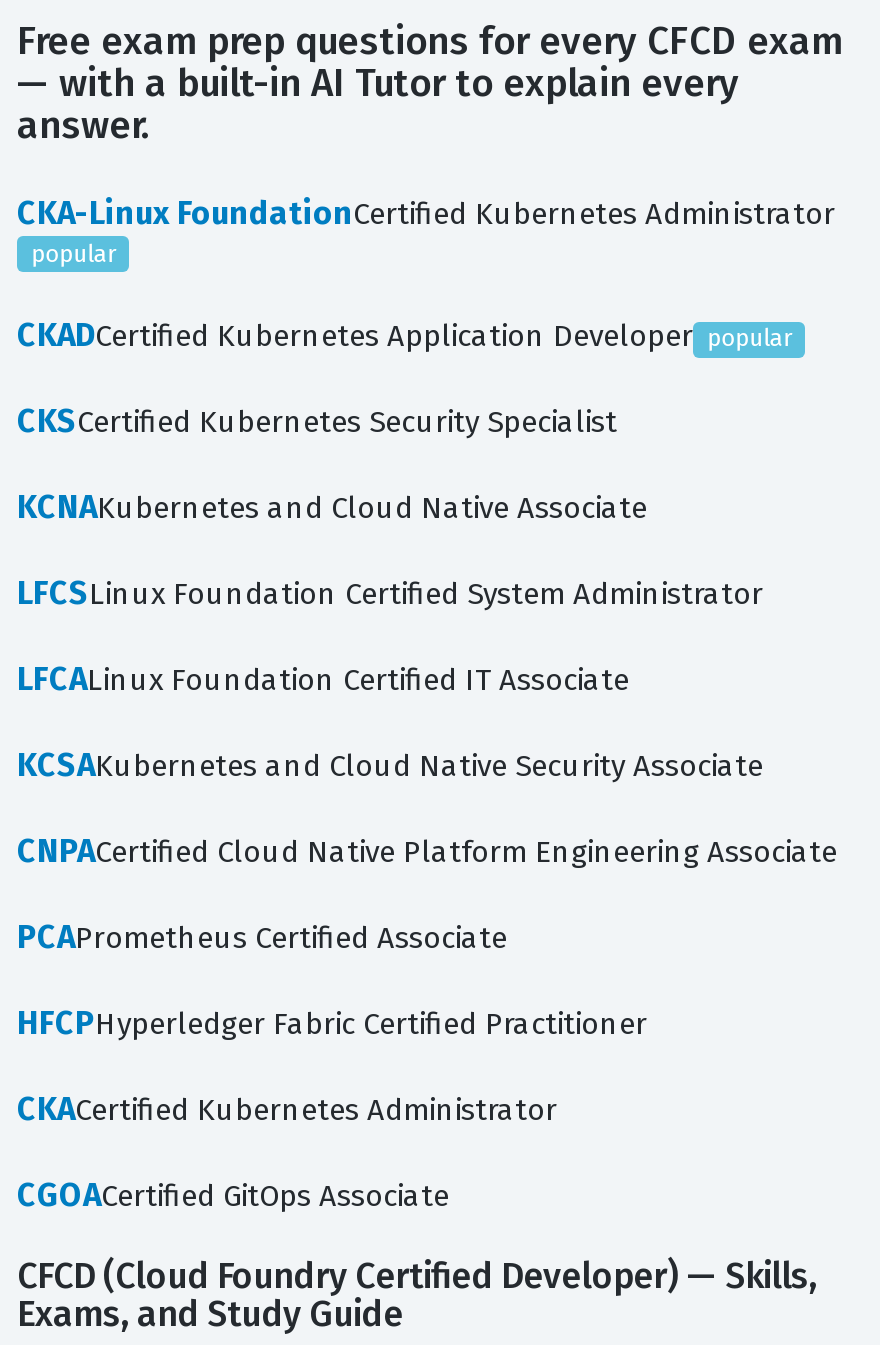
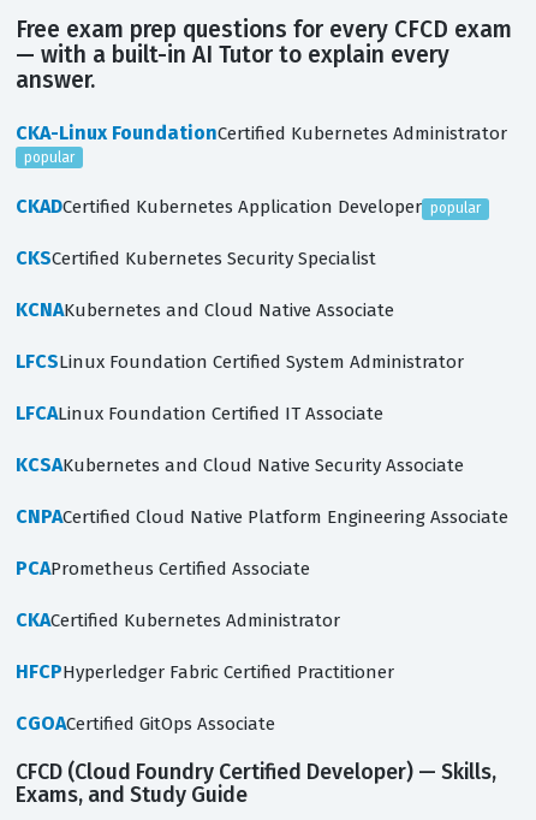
moved [17,1004,647,1042] -> [16,660,394,683]: HFCPHyperledger Fabric Certified Practitioner
moved [17,1090,557,1128] -> [16,609,340,631]: CKACertified Kubernetes Administrator

